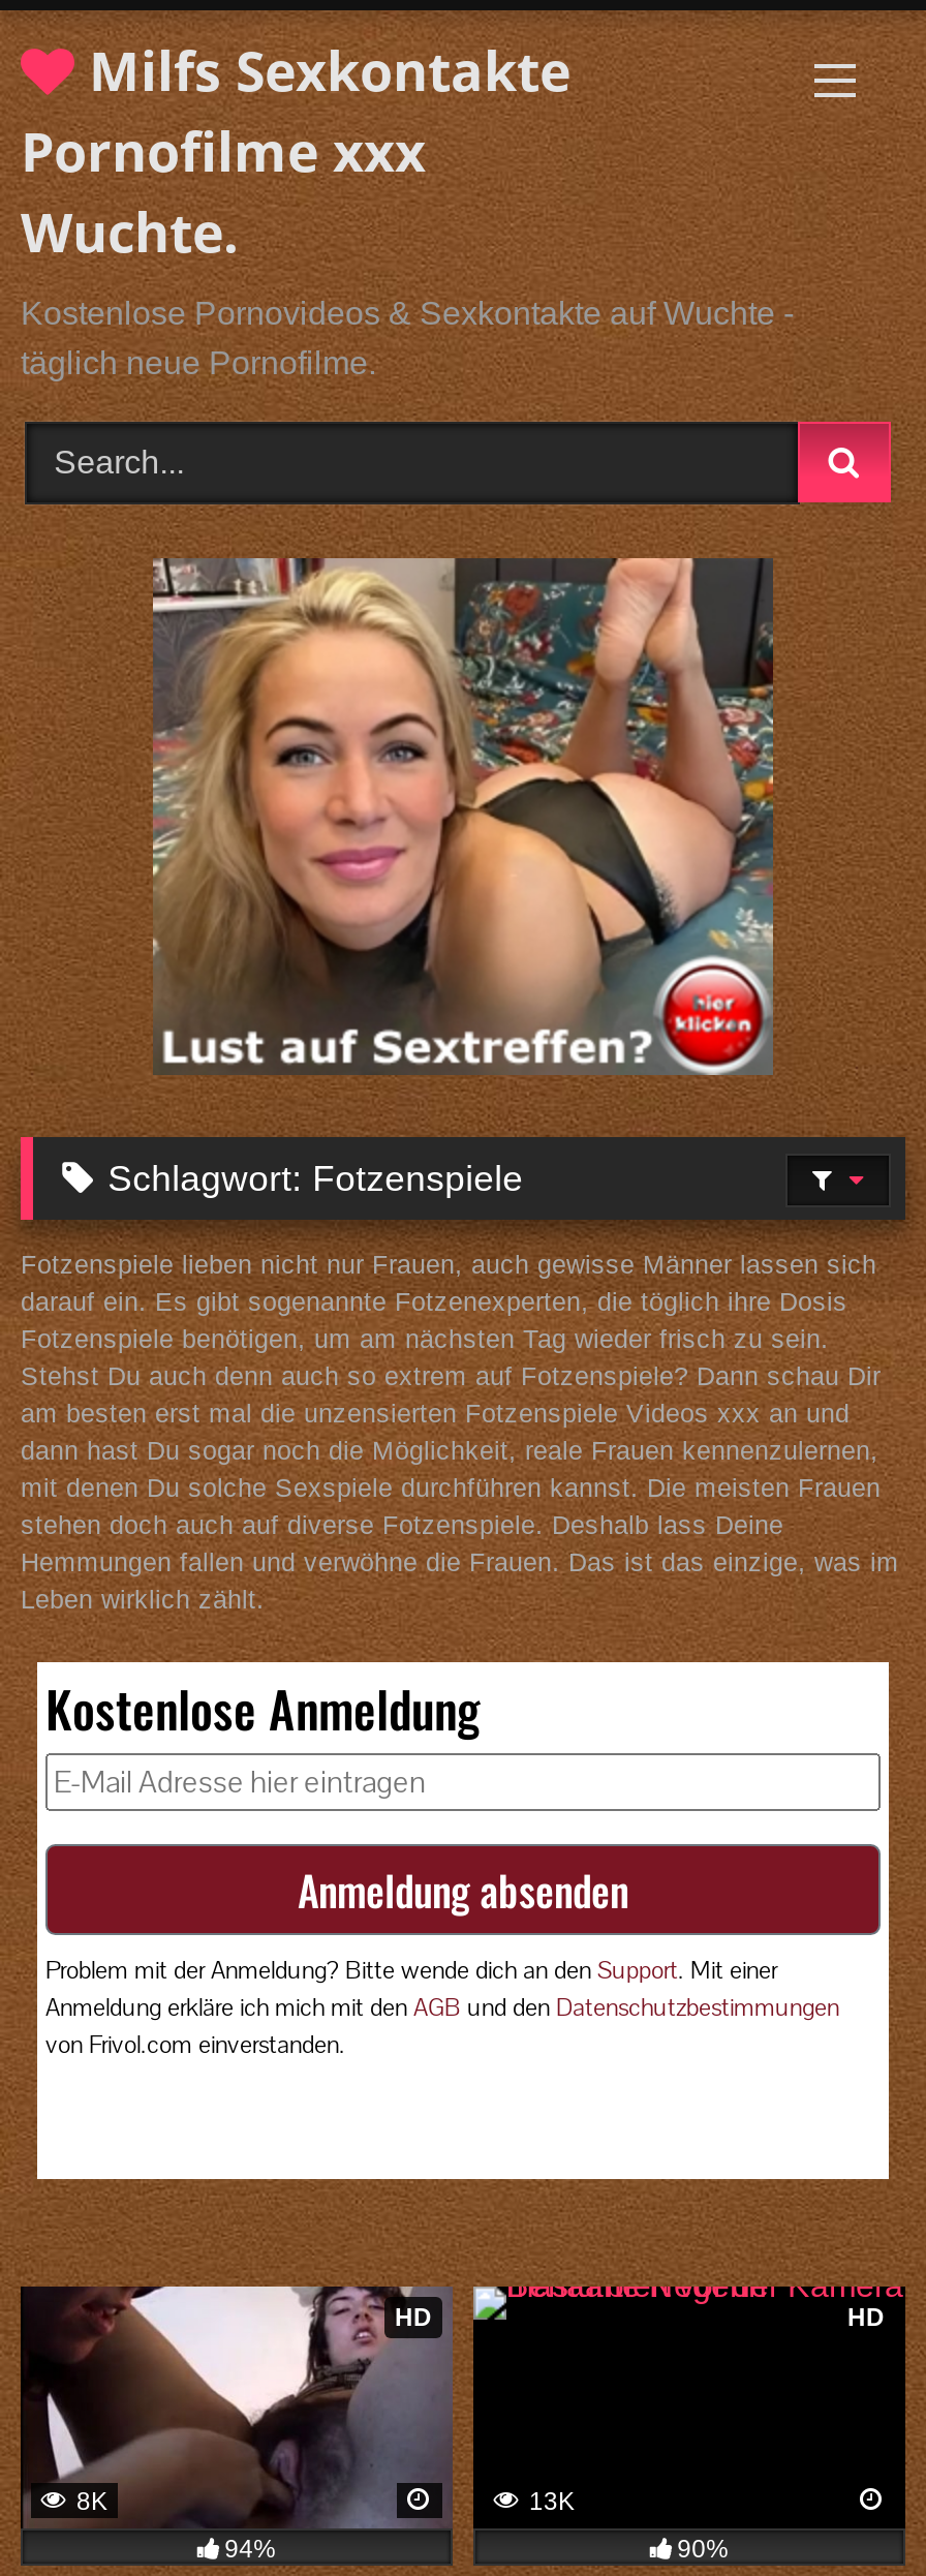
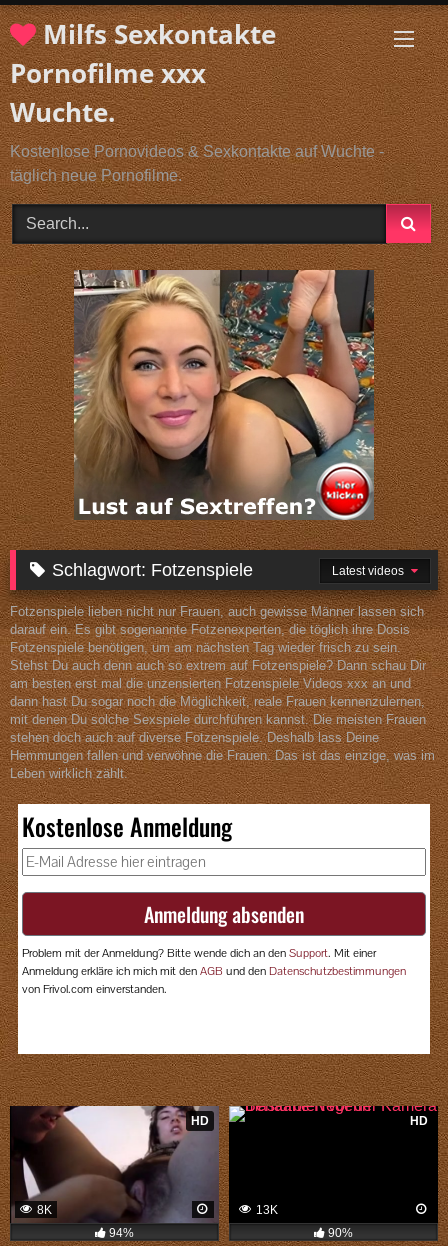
none -> [332,564,407,578] Latest videos

